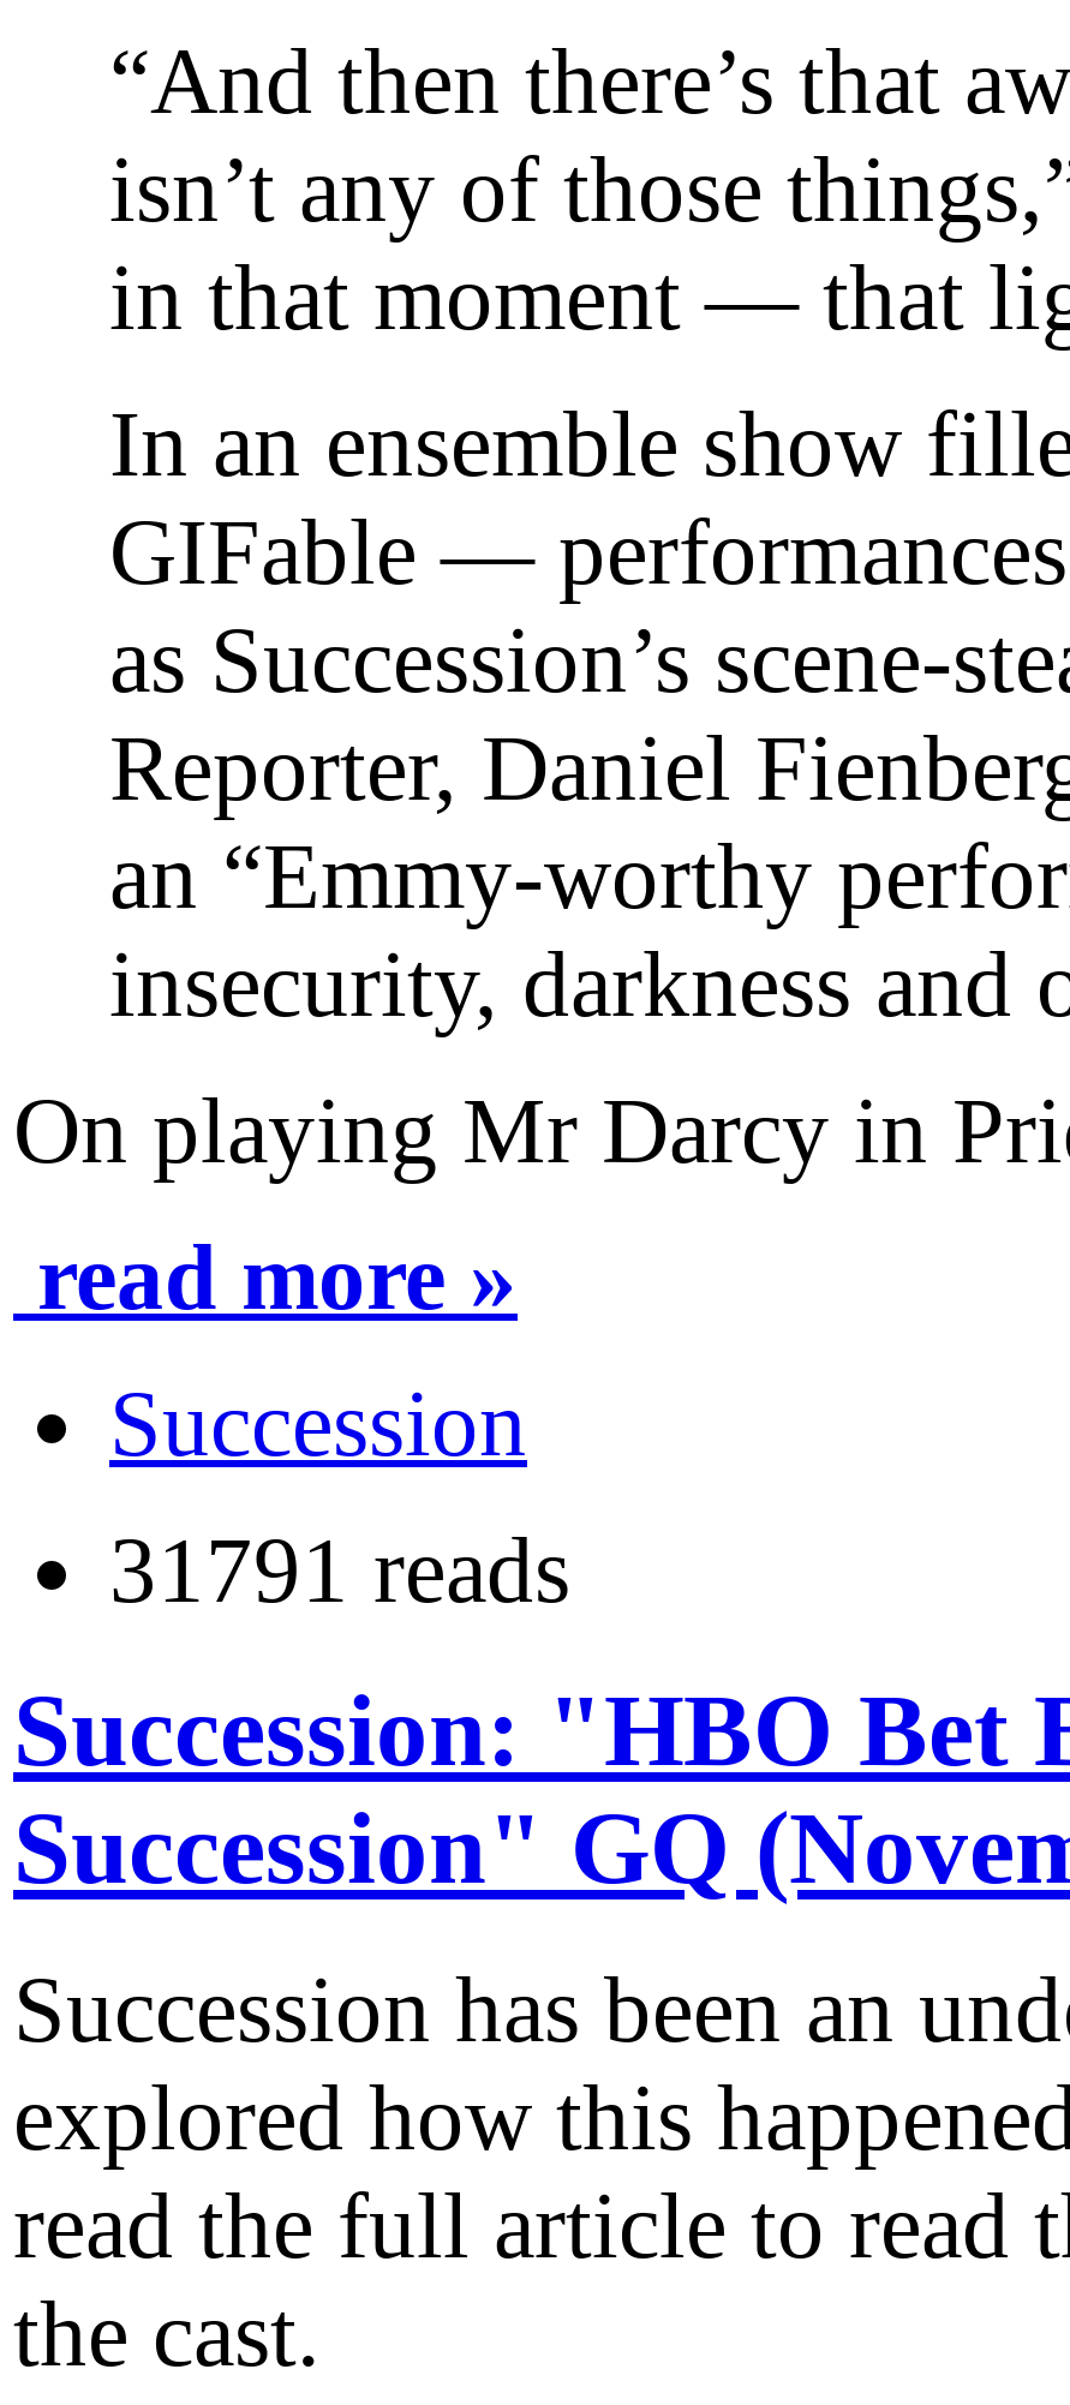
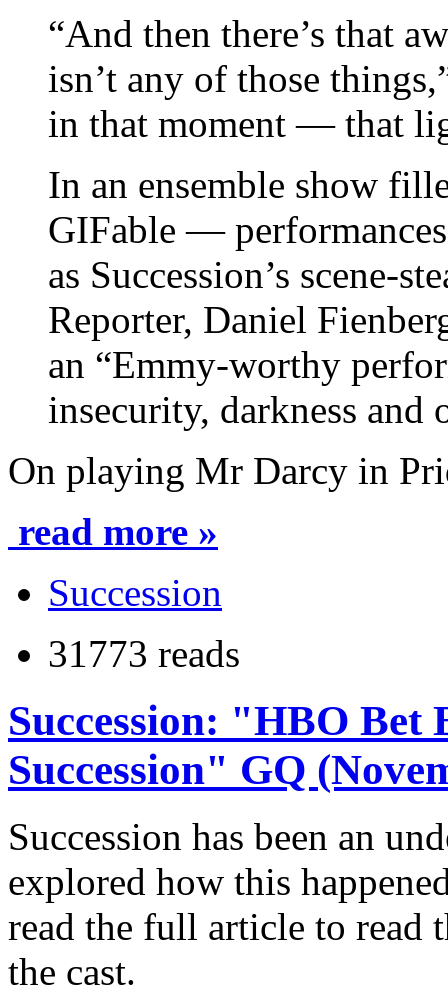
[109,1518,570,1621] 31791 reads -> [48,632,240,675] 31773 reads

